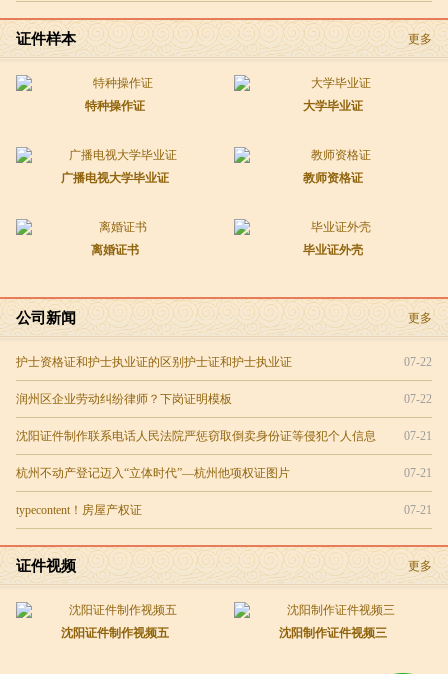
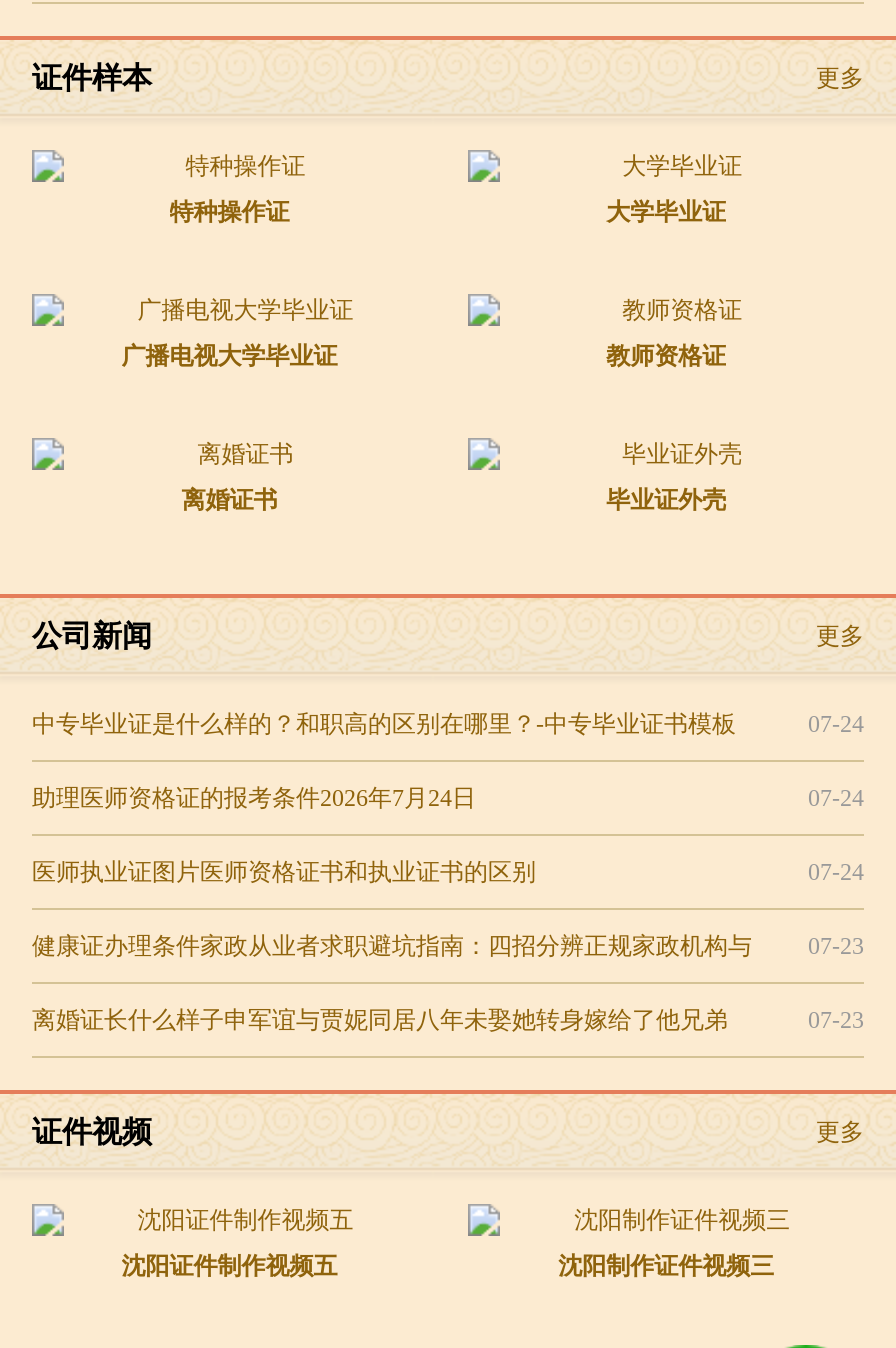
[16,355,432,369] 07-22 | 护士资格证和护士执业证的区别护士证和护士执业证 -> [32,710,864,738] 07-24 | 中专毕业证是什么样的？和职高的区别在哪里？-中专毕业证书模板
[16,392,432,406] 07-22 | 润州区企业劳动纠纷律师？下岗证明模板 -> [32,784,864,812] 07-24 | 助理医师资格证的报考条件2026年7月24日
[16,429,432,443] 07-21 | 沈阳证件制作联系电话人民法院严惩窃取倒卖身份证等侵犯个人信息 -> [32,858,864,886] 07-24 | 医师执业证图片医师资格证书和执业证书的区别
[16,466,432,480] 07-21 | 杭州不动产登记迈入“立体时代”—杭州他项权证图片 -> [32,932,864,960] 07-23 | 健康证办理条件家政从业者求职避坑指南：四招分辨正规家政机构与
[16,503,432,517] 07-21 | typecontent！房屋产权证 -> [32,1006,864,1034] 07-23 | 离婚证长什么样子申军谊与贾妮同居八年未娶她转身嫁给了他兄弟

